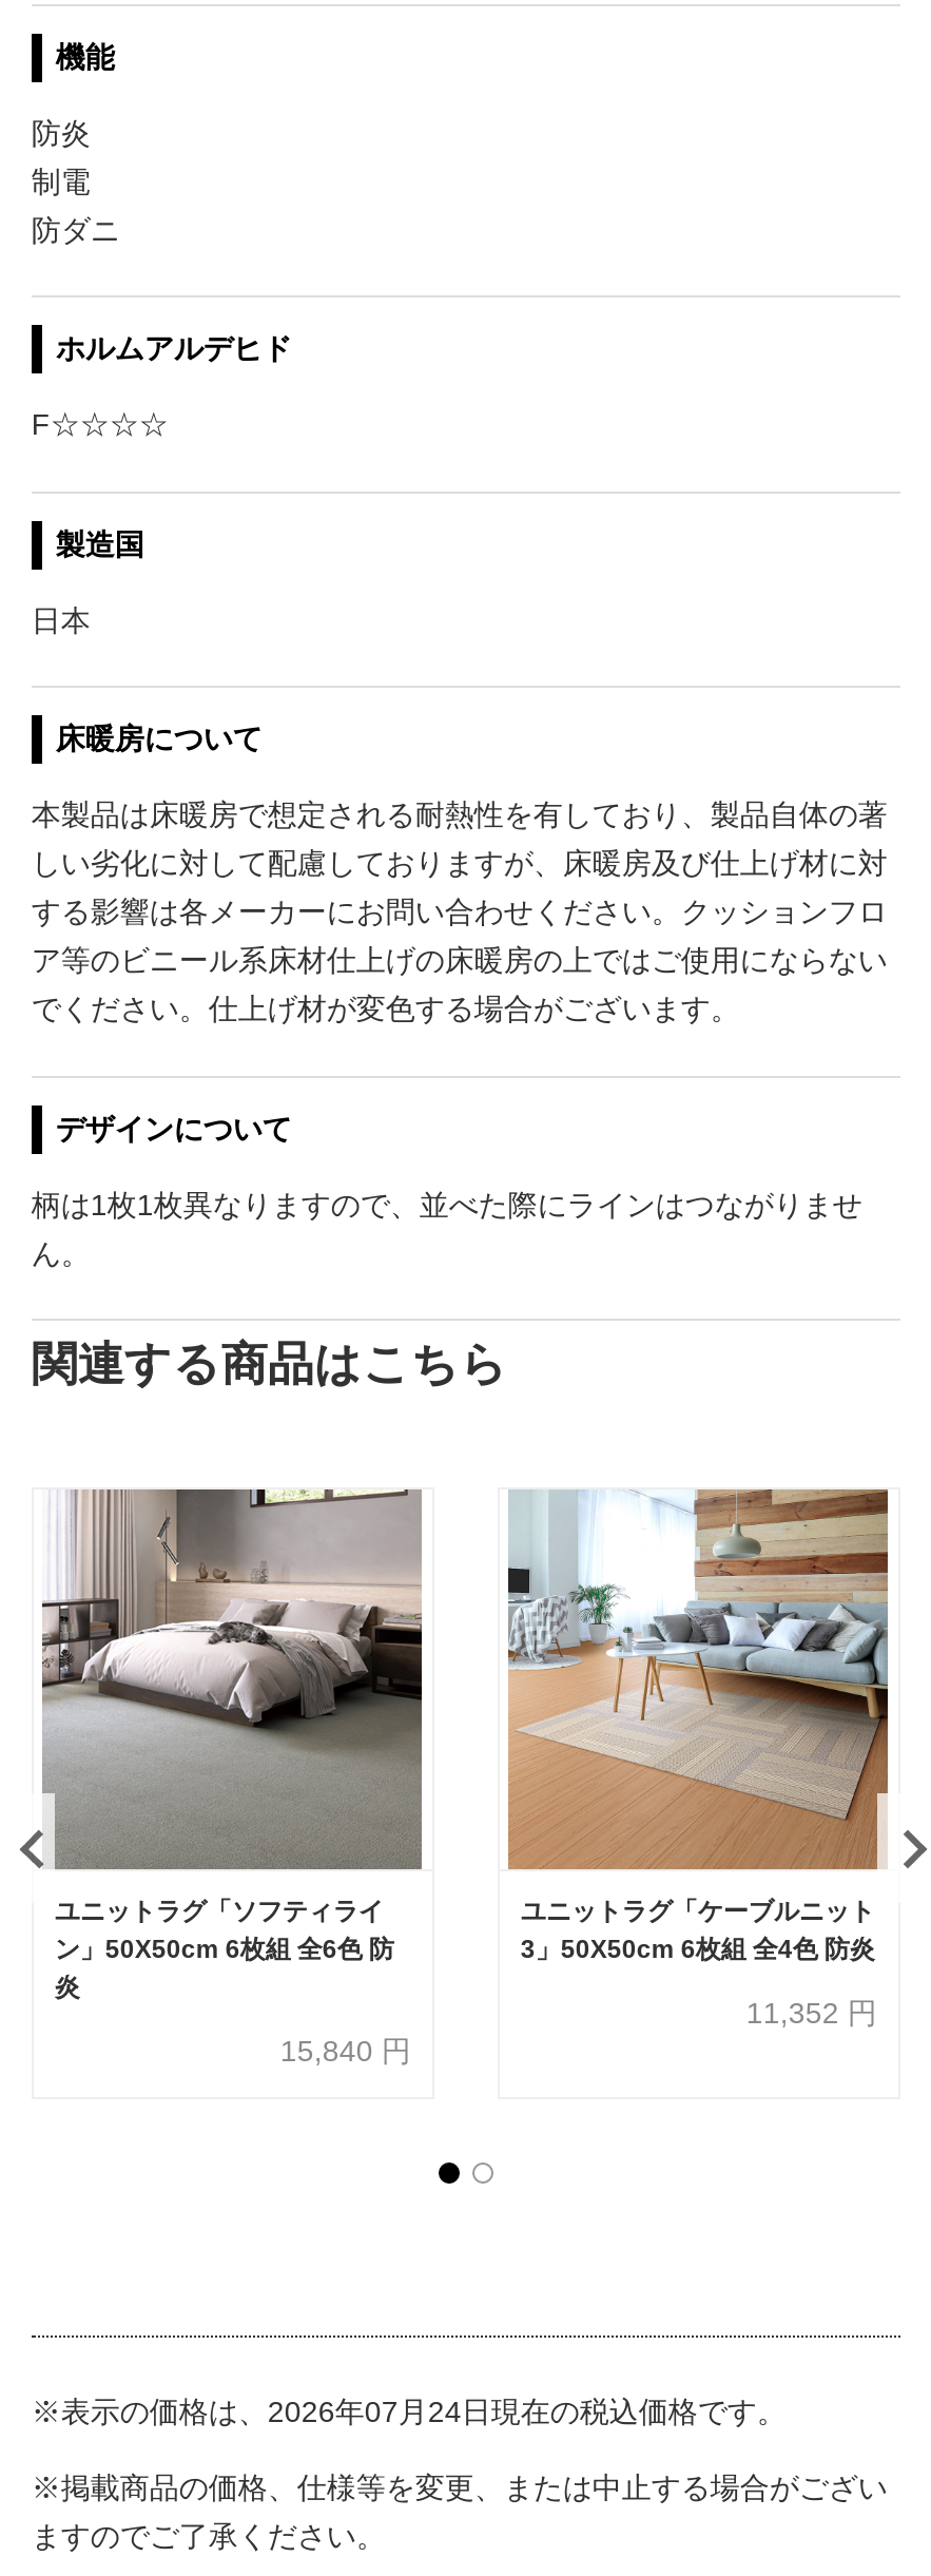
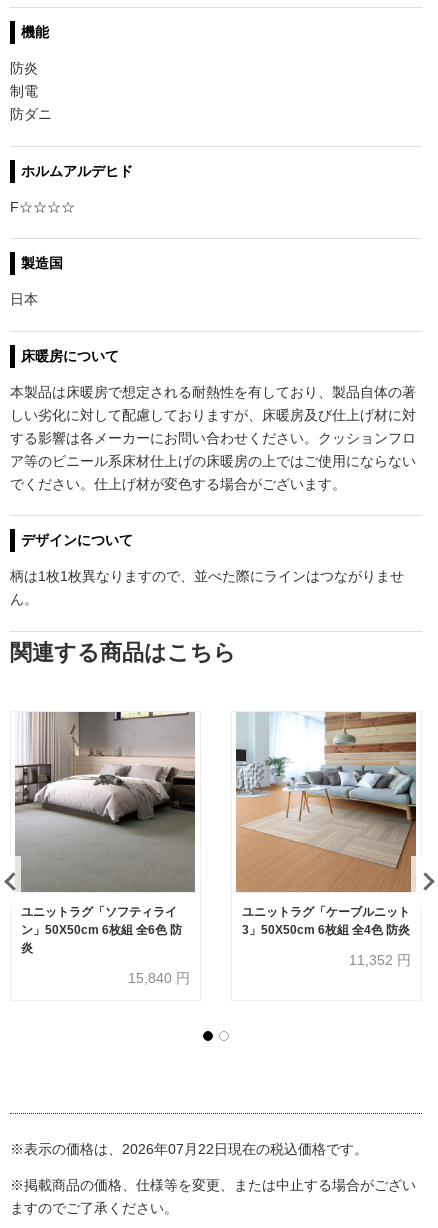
[31,2395,786,2428] ※表示の価格は、2026年07月24日現在の税込価格です。 -> [10,1140,368,1156] ※表示の価格は、2026年07月22日現在の税込価格です。

